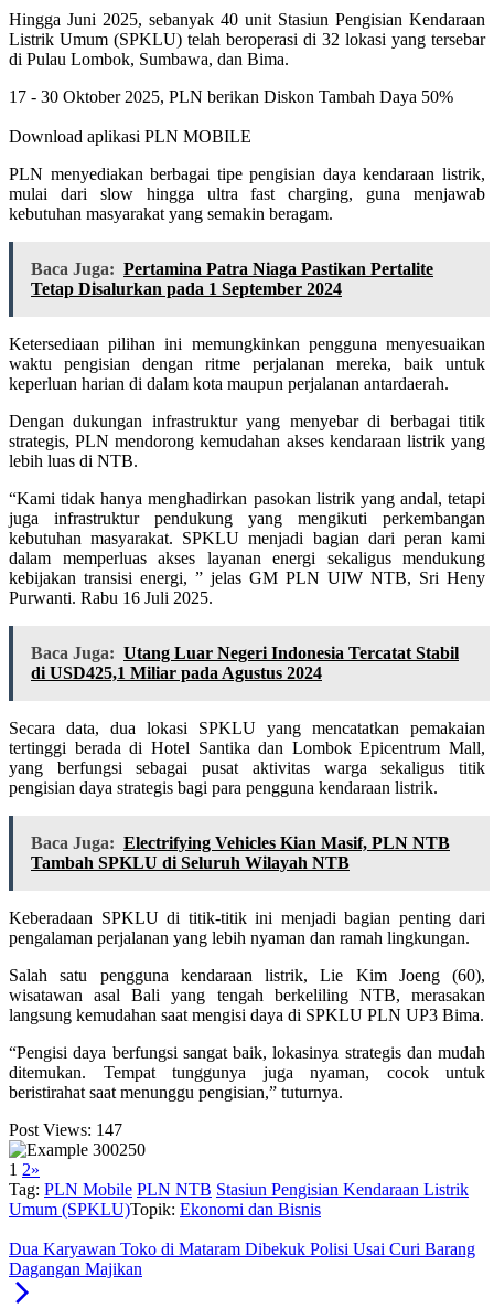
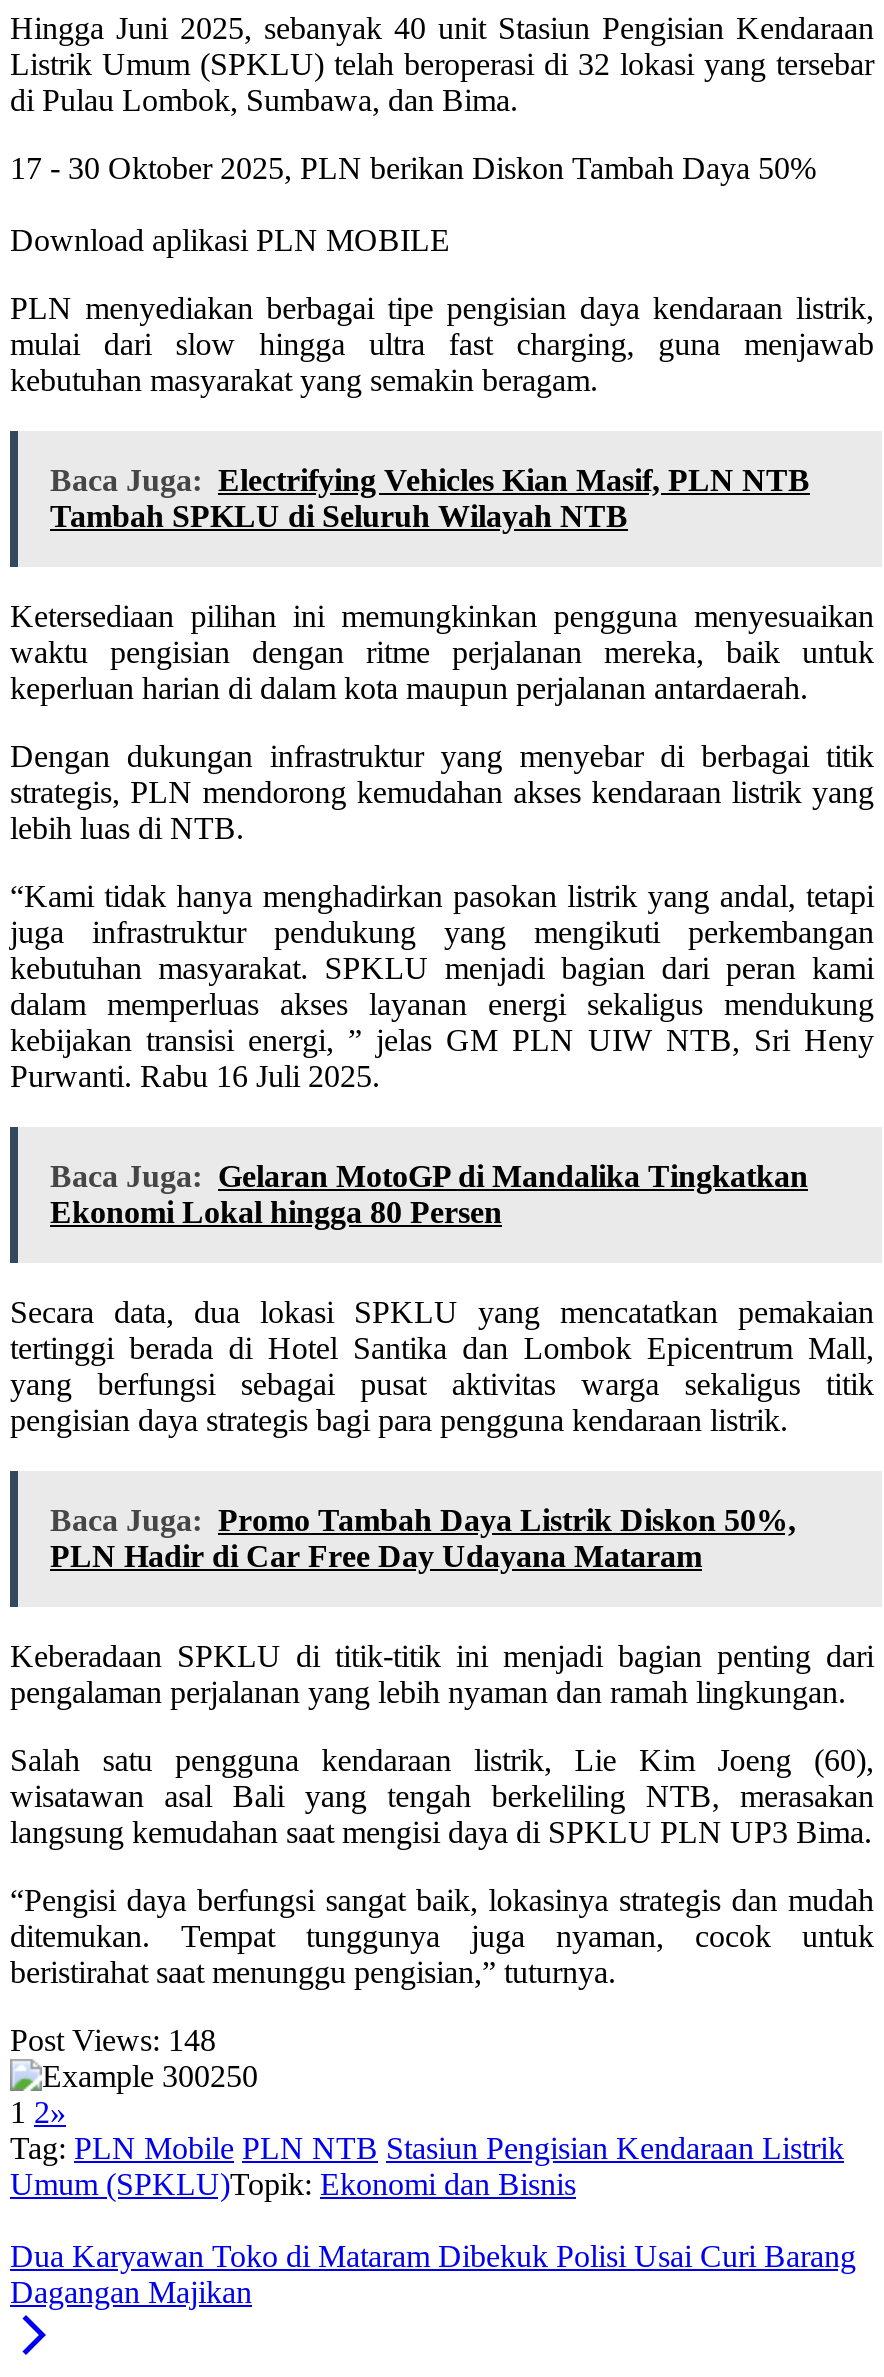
[31,260,433,298] Baca Juga: Pertamina Patra Niaga Pastikan Pertalite | Tetap Disalurkan pada 1 September 2024 -> none
[31,644,459,682] Baca Juga: Utang Luar Negeri Indonesia Tercatat Stabil | di USD425,1 Miliar pada Agustus 2024 -> [50,1160,808,1230] Baca Juga: Gelaran MotoGP di Mandalika Tingkatkan | Ekonomi Lokal hingga 80 Persen
none -> [50,1504,796,1574] Baca Juga: Promo Tambah Daya Listrik Diskon 50%, | PLN Hadir di Car Free Day Udayana Mataram
moved [31,834,450,872] -> [50,464,810,534]: Baca Juga: Electrifying Vehicles Kian Masif, PLN NTB | Tambah SPKLU di Seluruh Wilayah NTB
[9,1121,122,1139] Post Views: 147 -> [10,2024,216,2058] Post Views: 148

